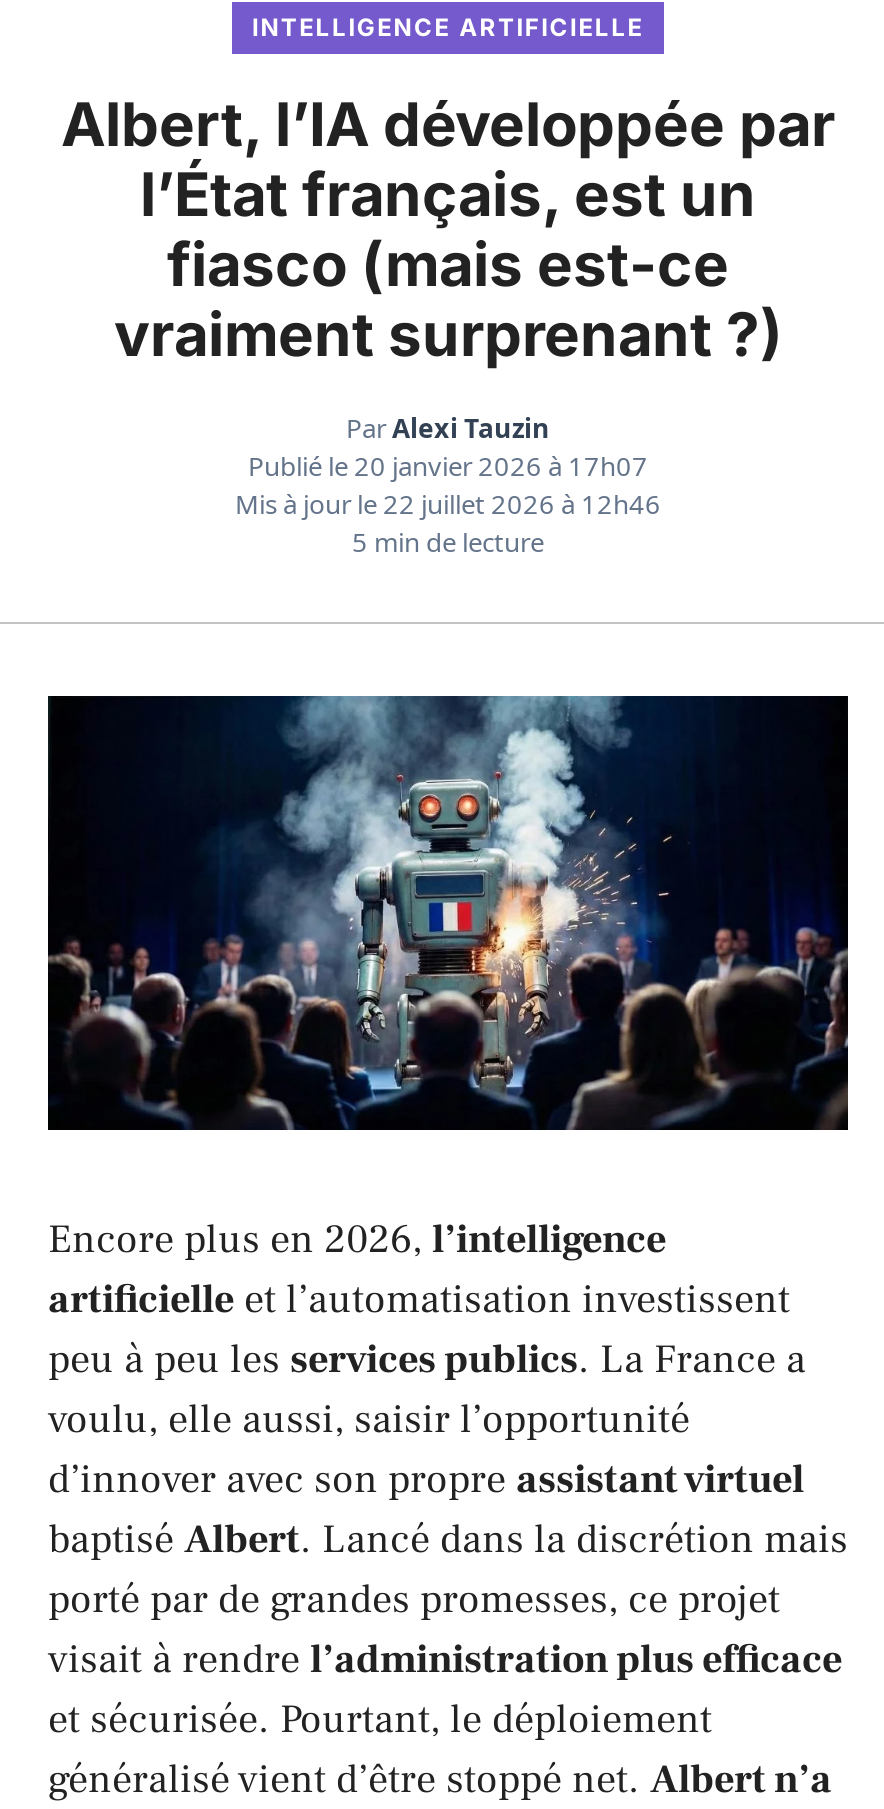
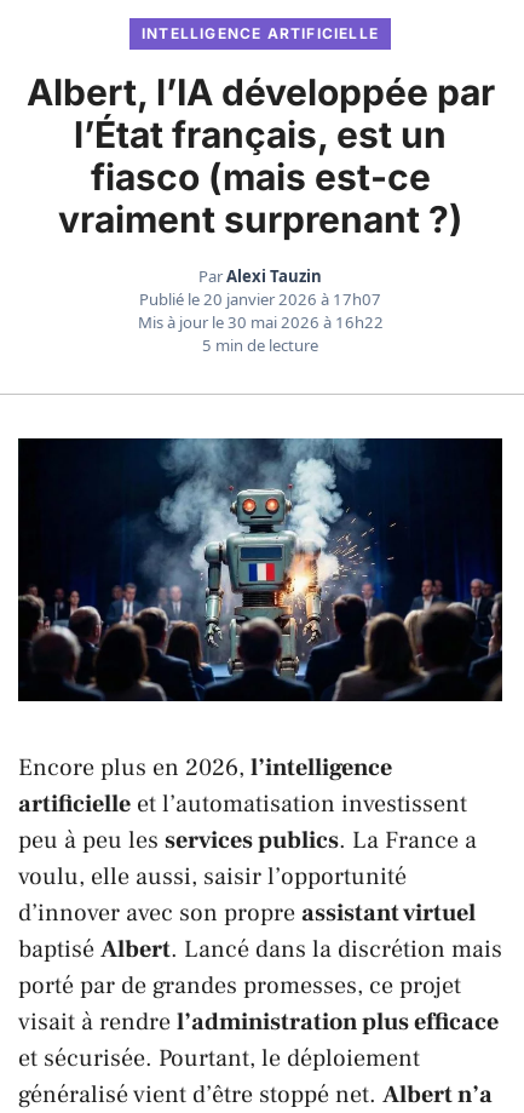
[235,486,661,522] Mis à jour le 22 juillet 2026 à 12h46 -> [137,311,383,333] Mis à jour le 30 mai 2026 à 16h22

